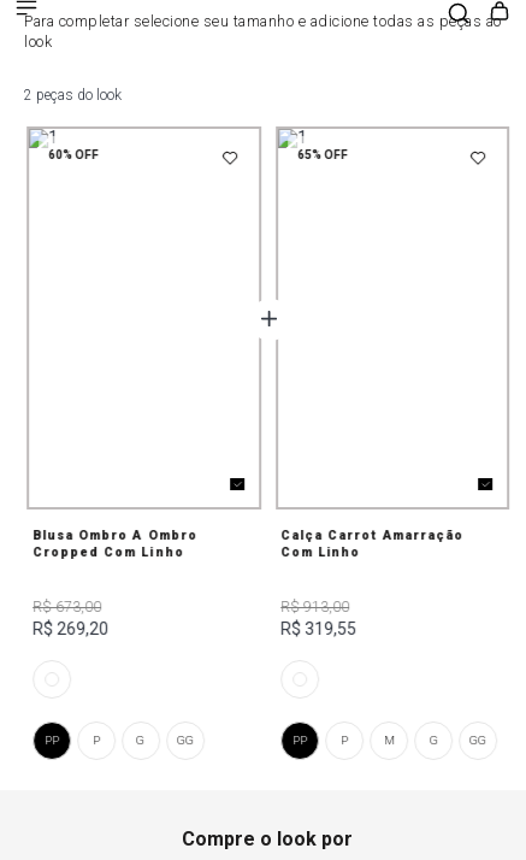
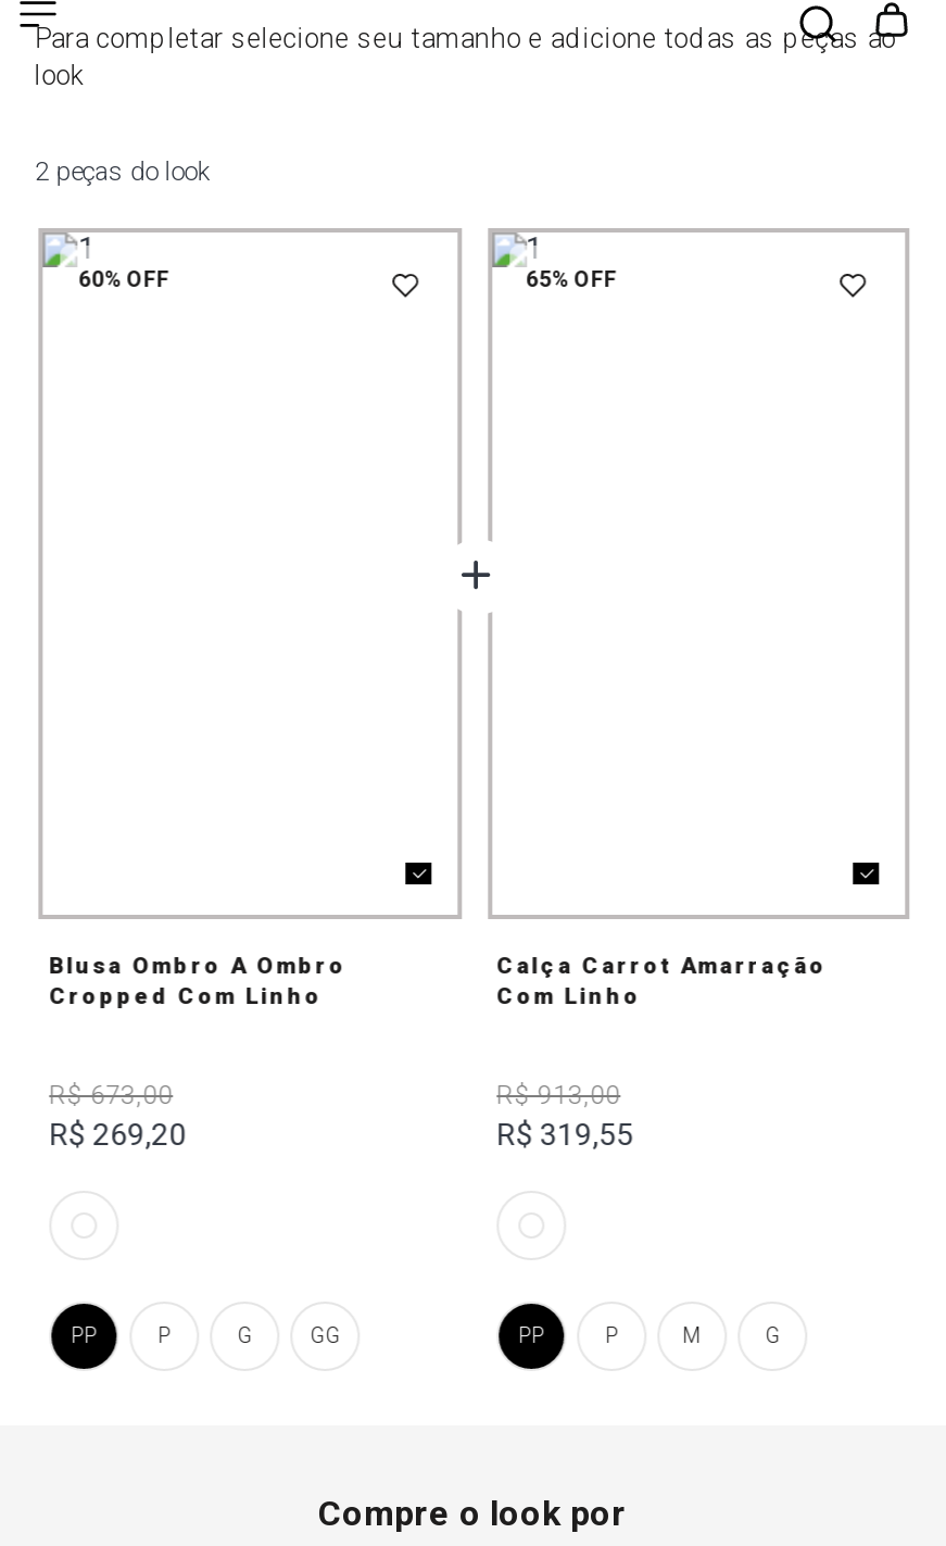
[470,734,487,747] GG -> none

